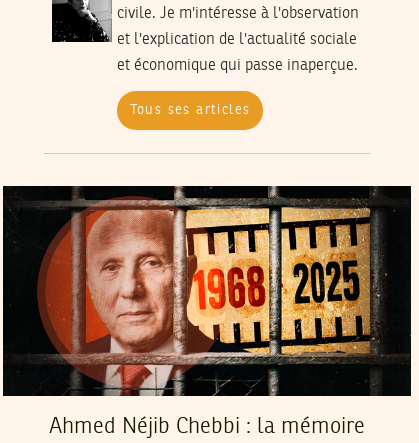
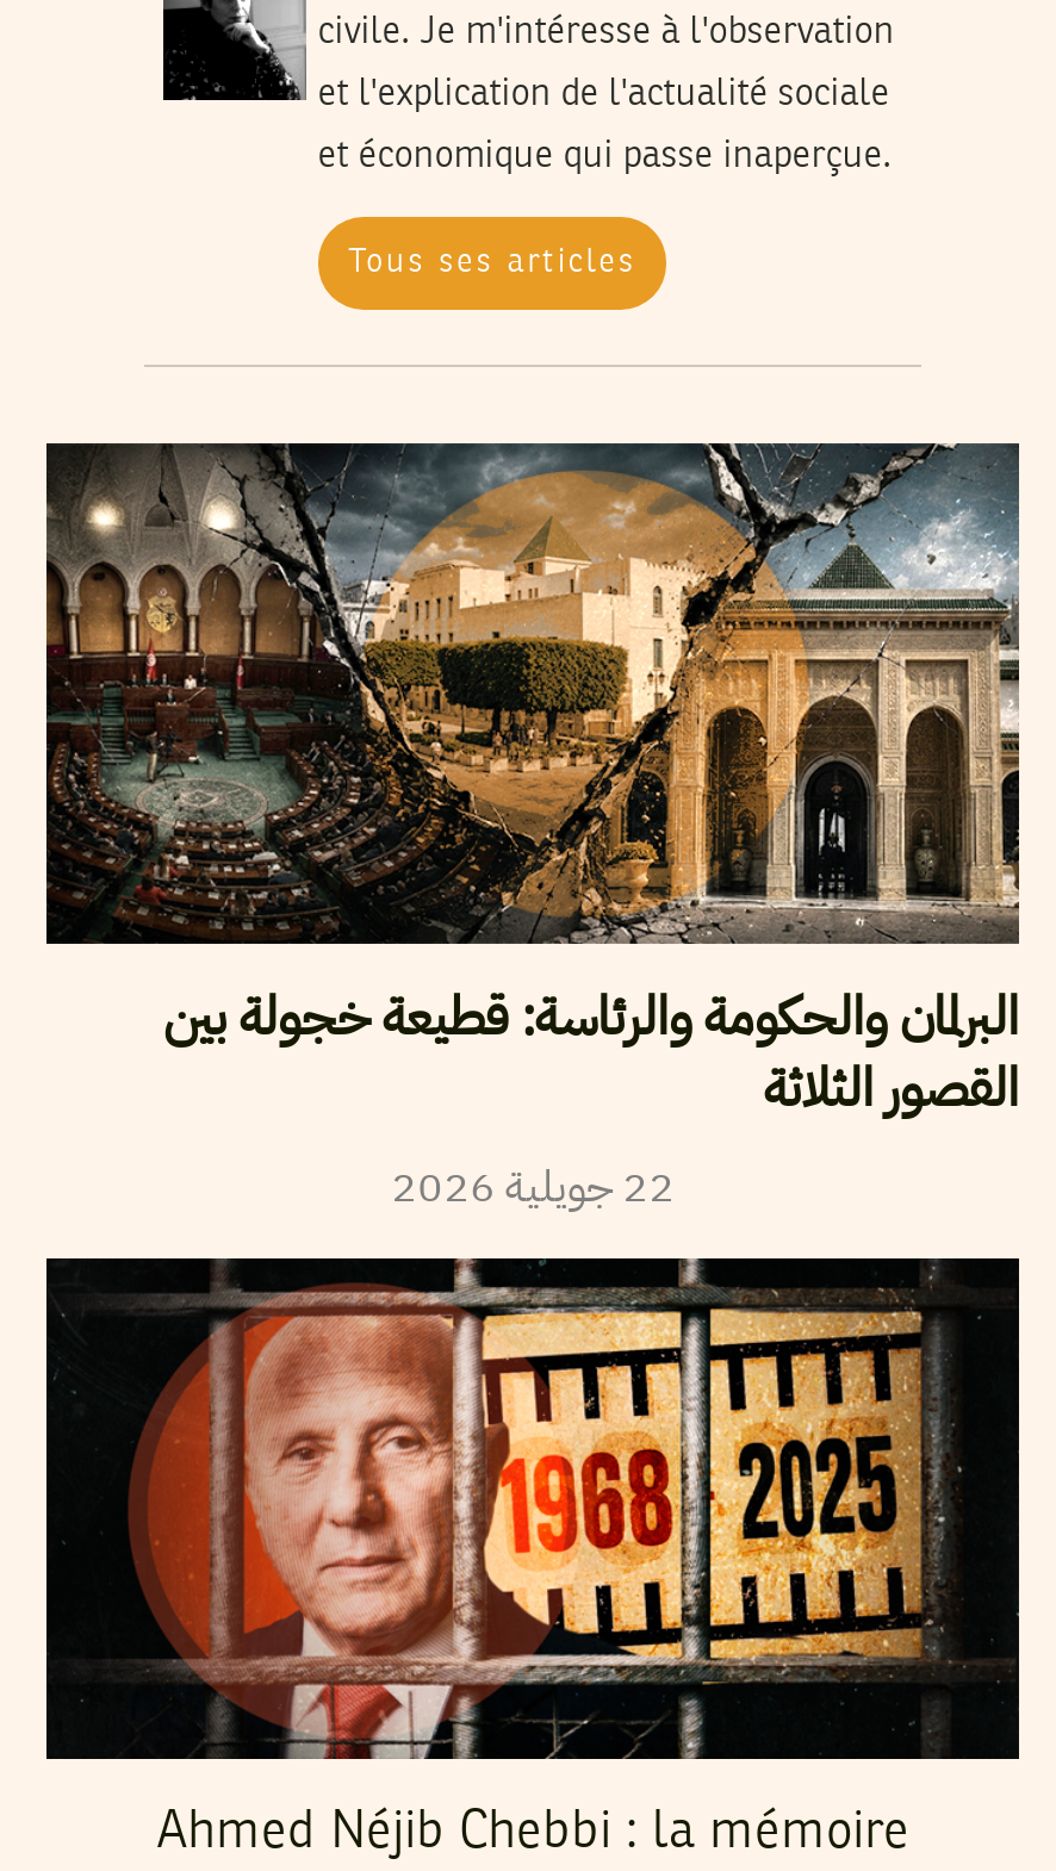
none -> [44,443,1021,1218] [image] | البرلمان والحكومة والرئاسة: قطيعة خجولة بين | القصور الثلاثة | 22 جويلية 2026

